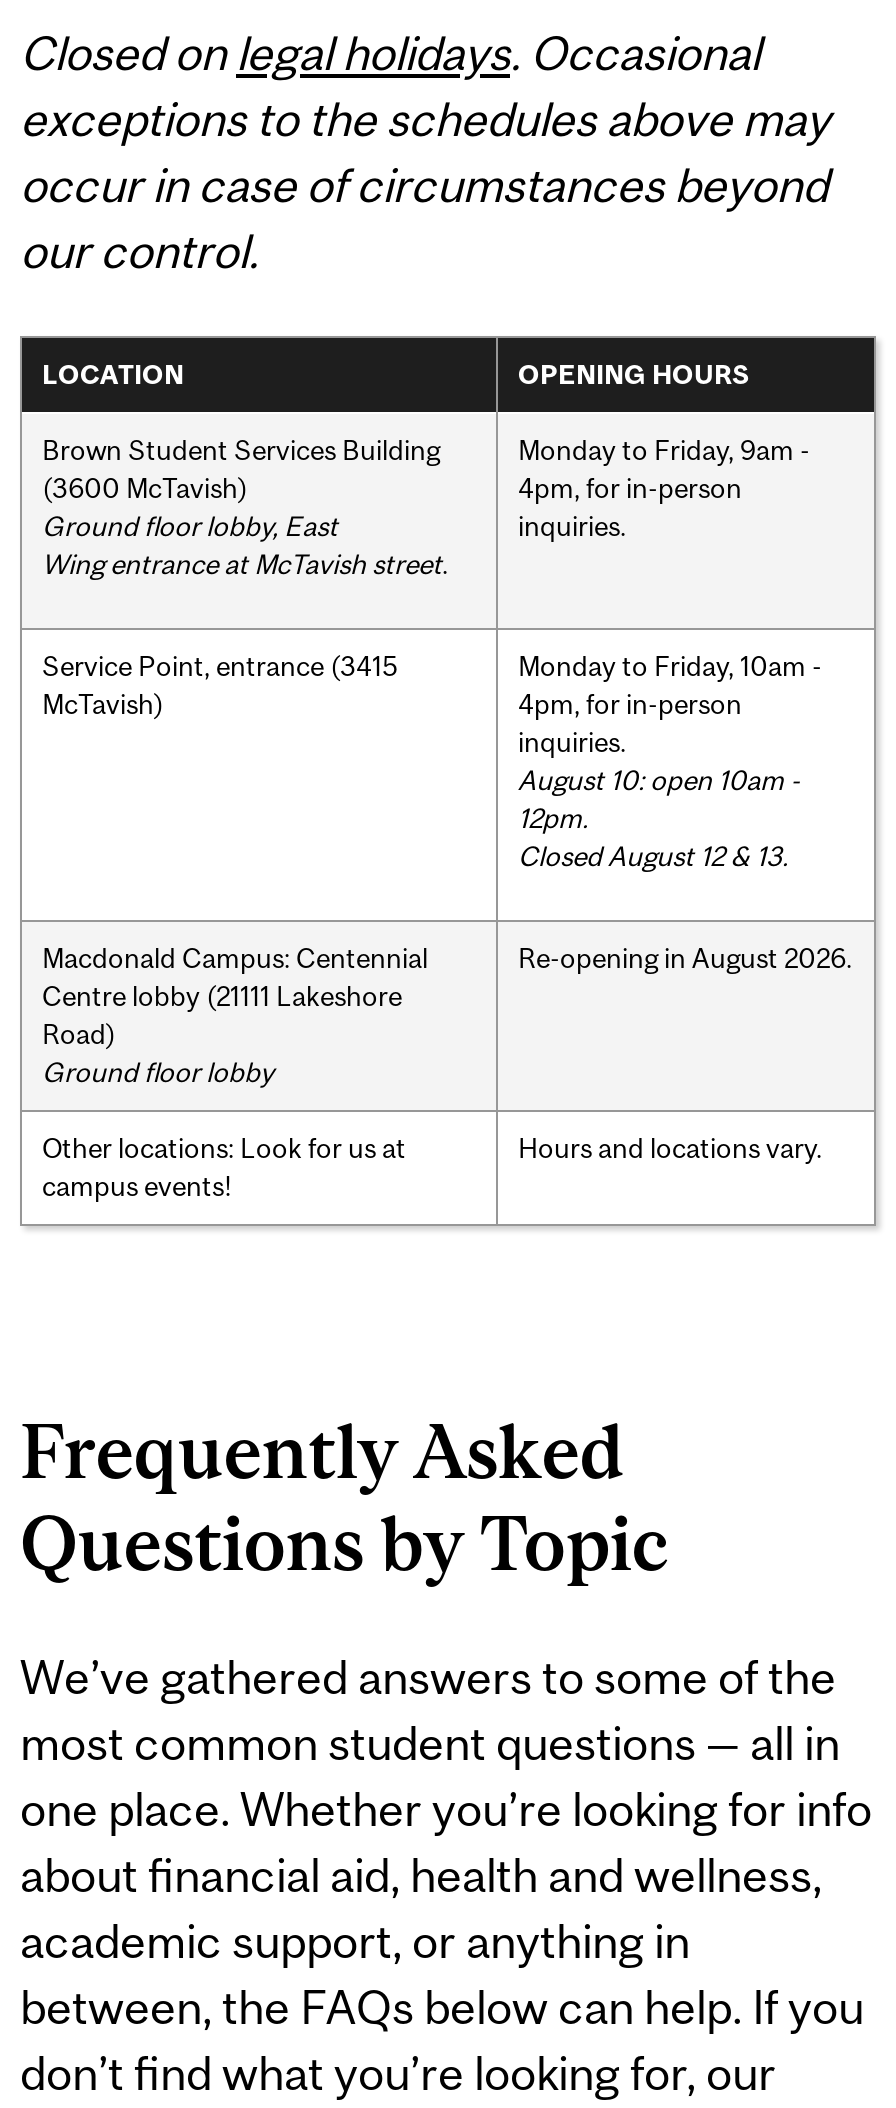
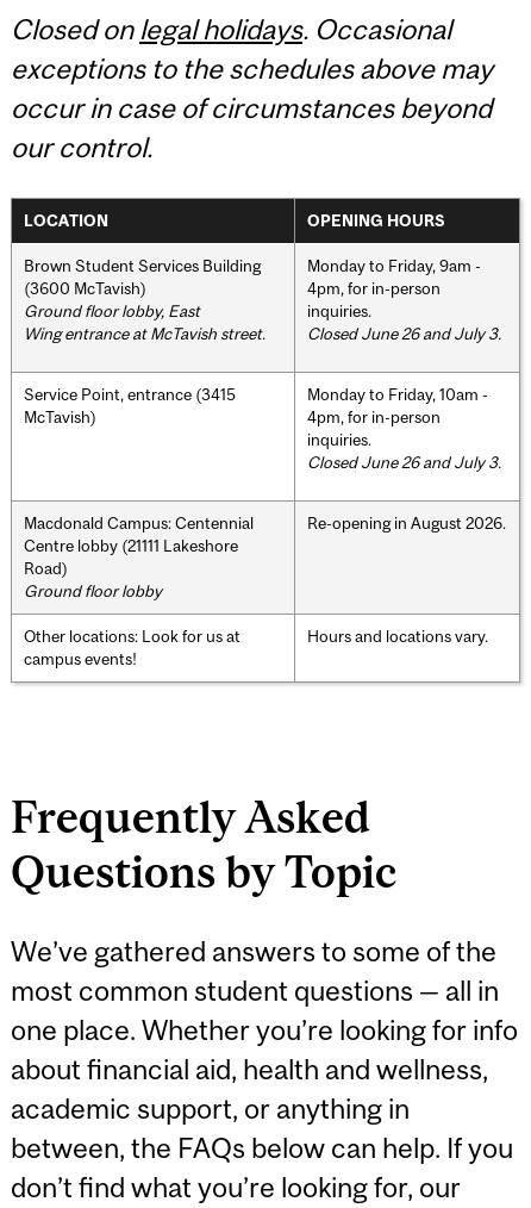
none -> [307,324,501,343] Closed June 26 and July 3.
[518,763,800,871] August 10: open 10am - | 12pm. | Closed August 12 & 13. -> [307,452,501,471] Closed June 26 and July 3.

